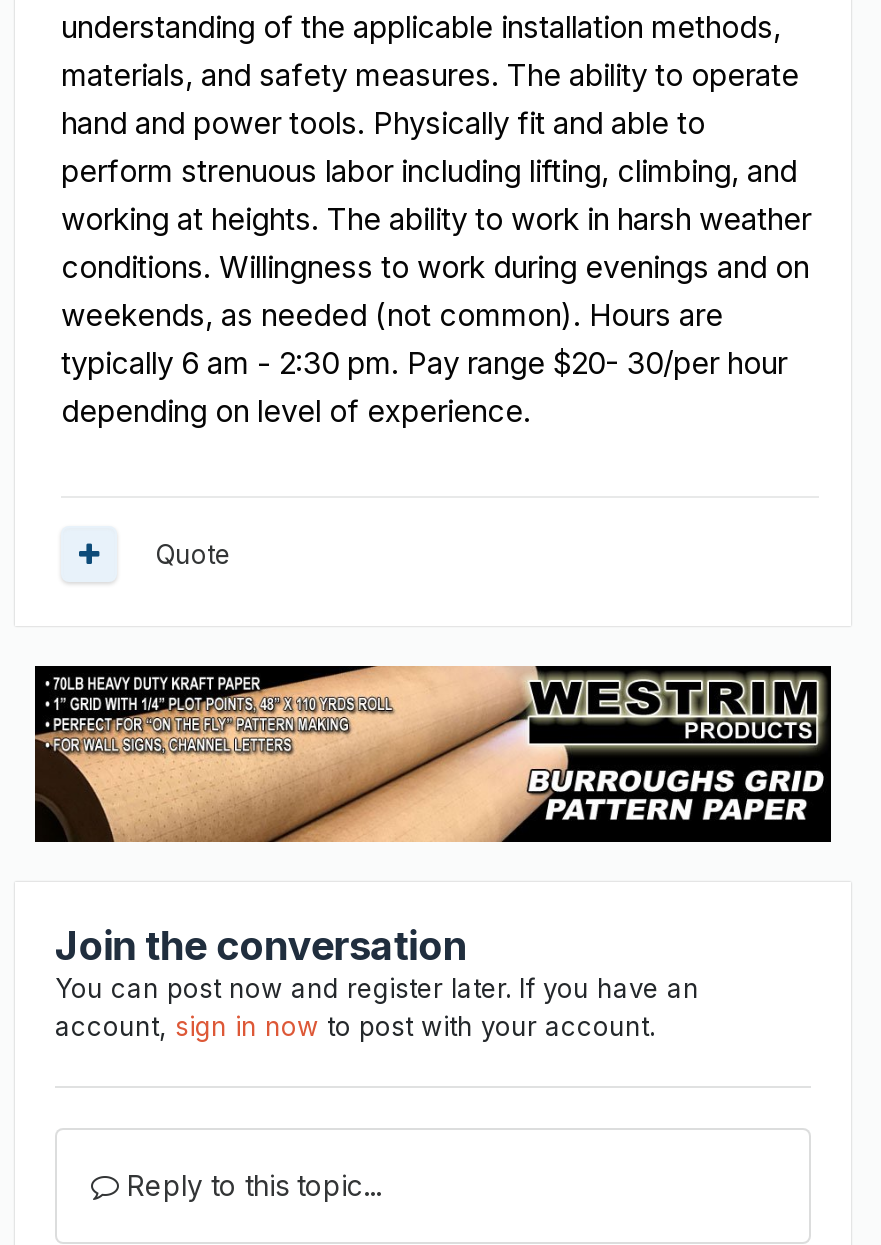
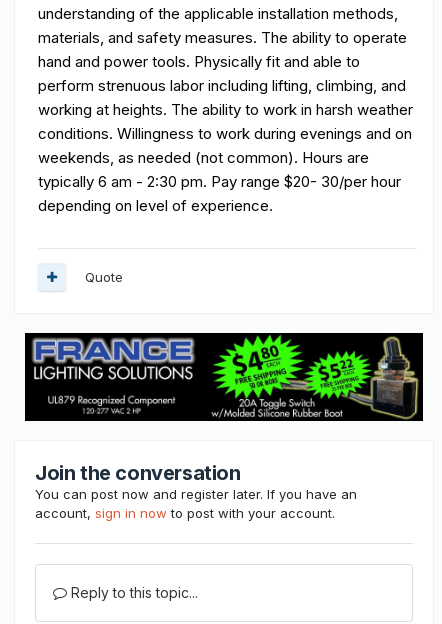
[33,664,827,844] [image] -> [25,332,421,422] [image]

